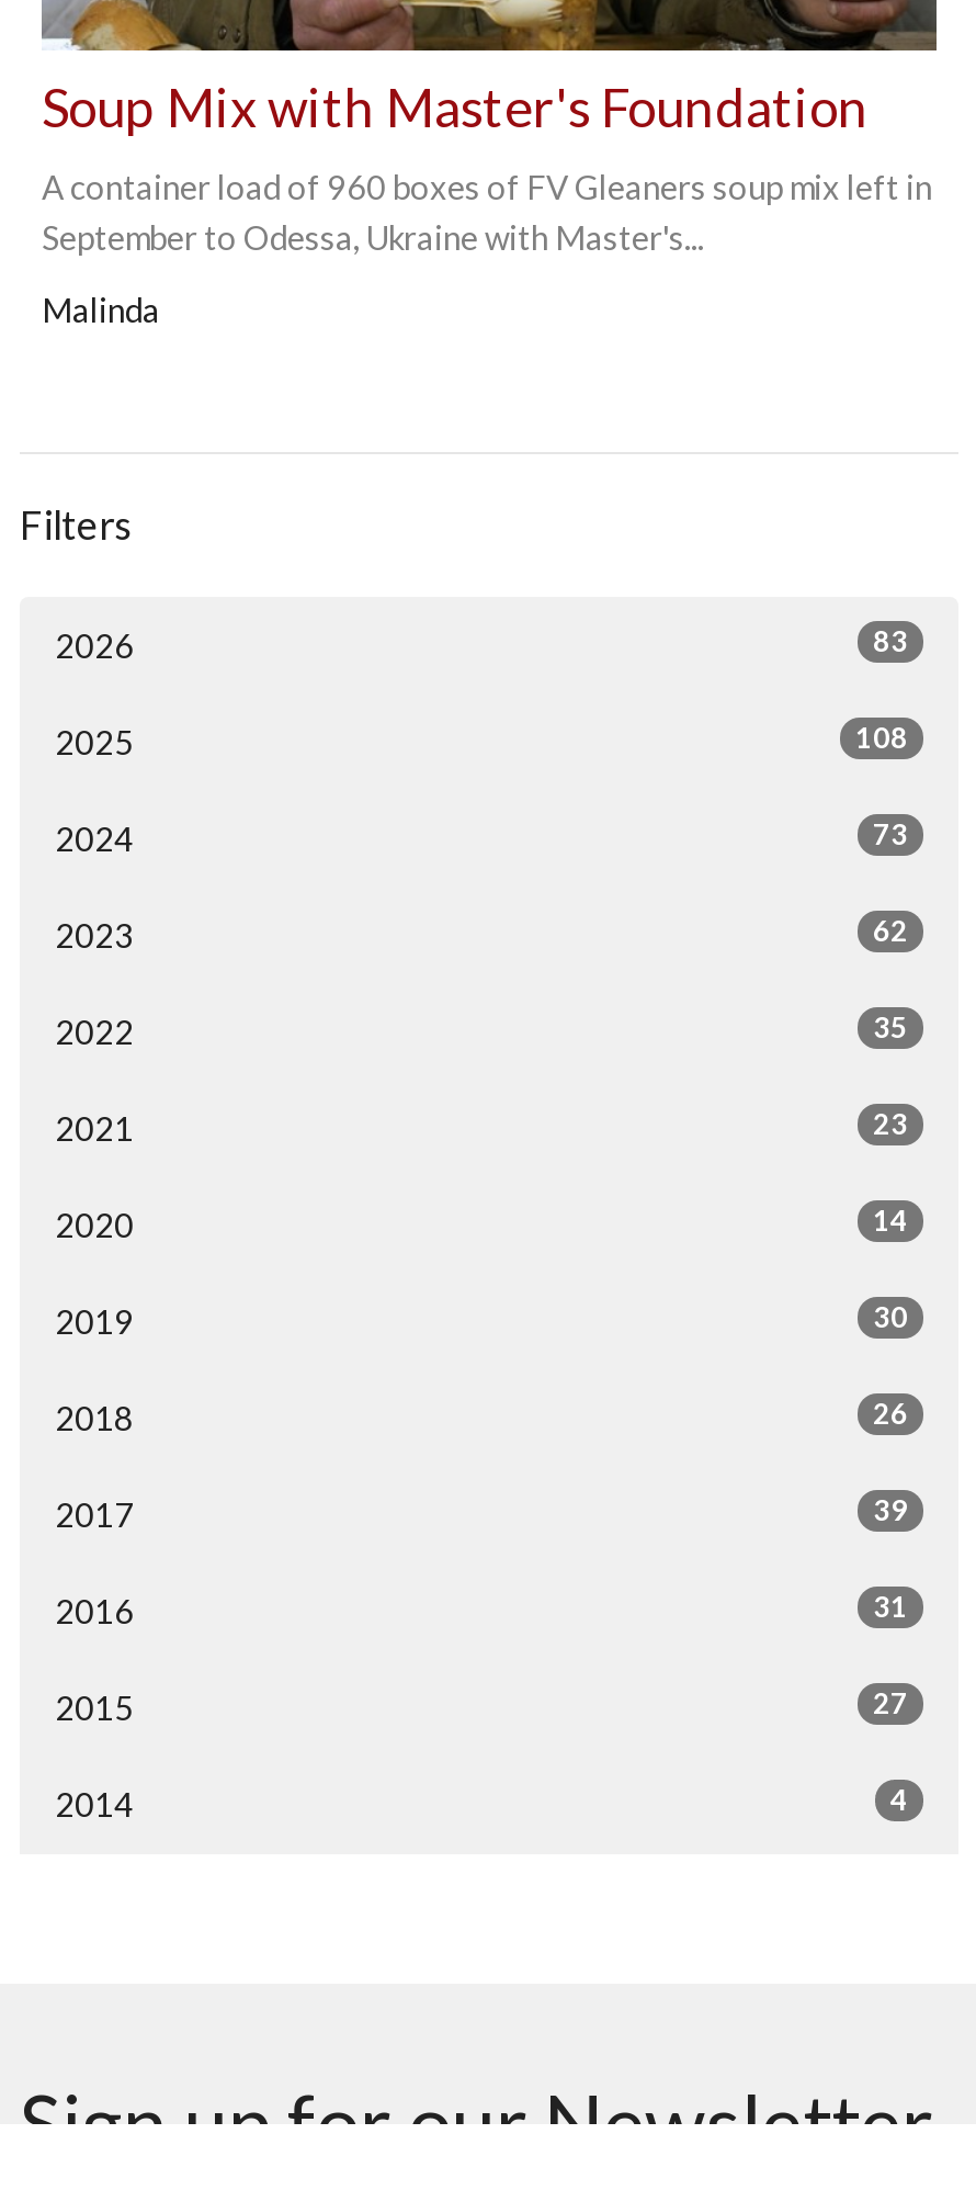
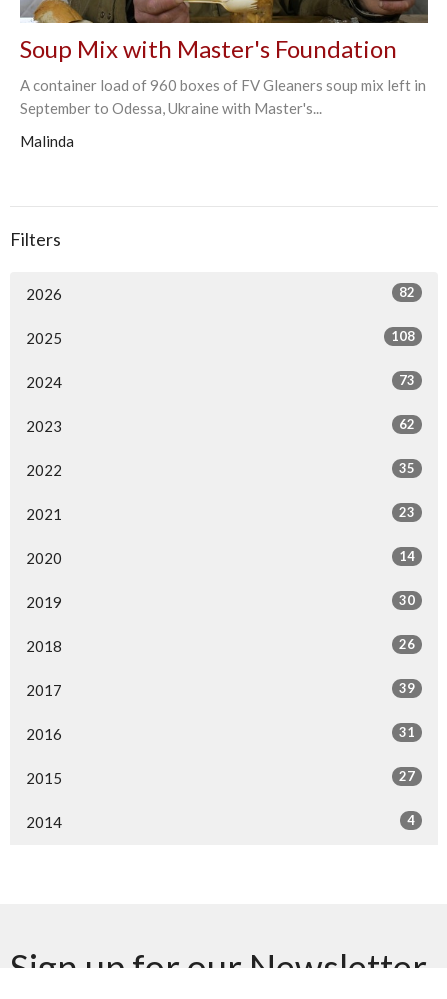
[873,623,908,659] 83 -> [399,284,415,300] 82

